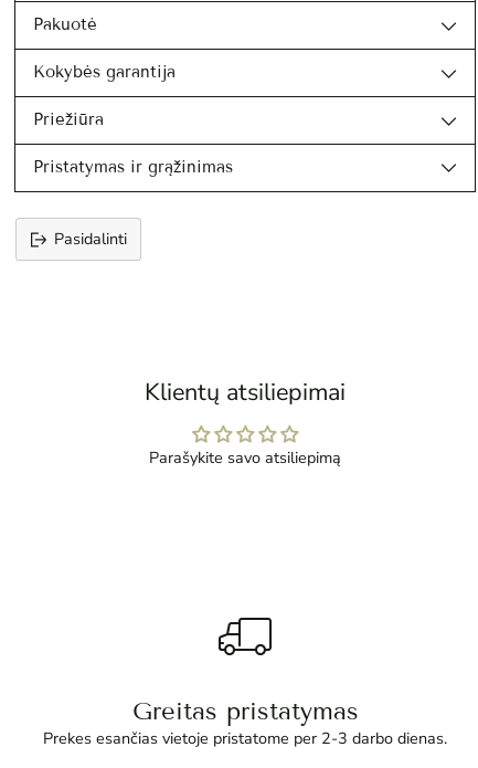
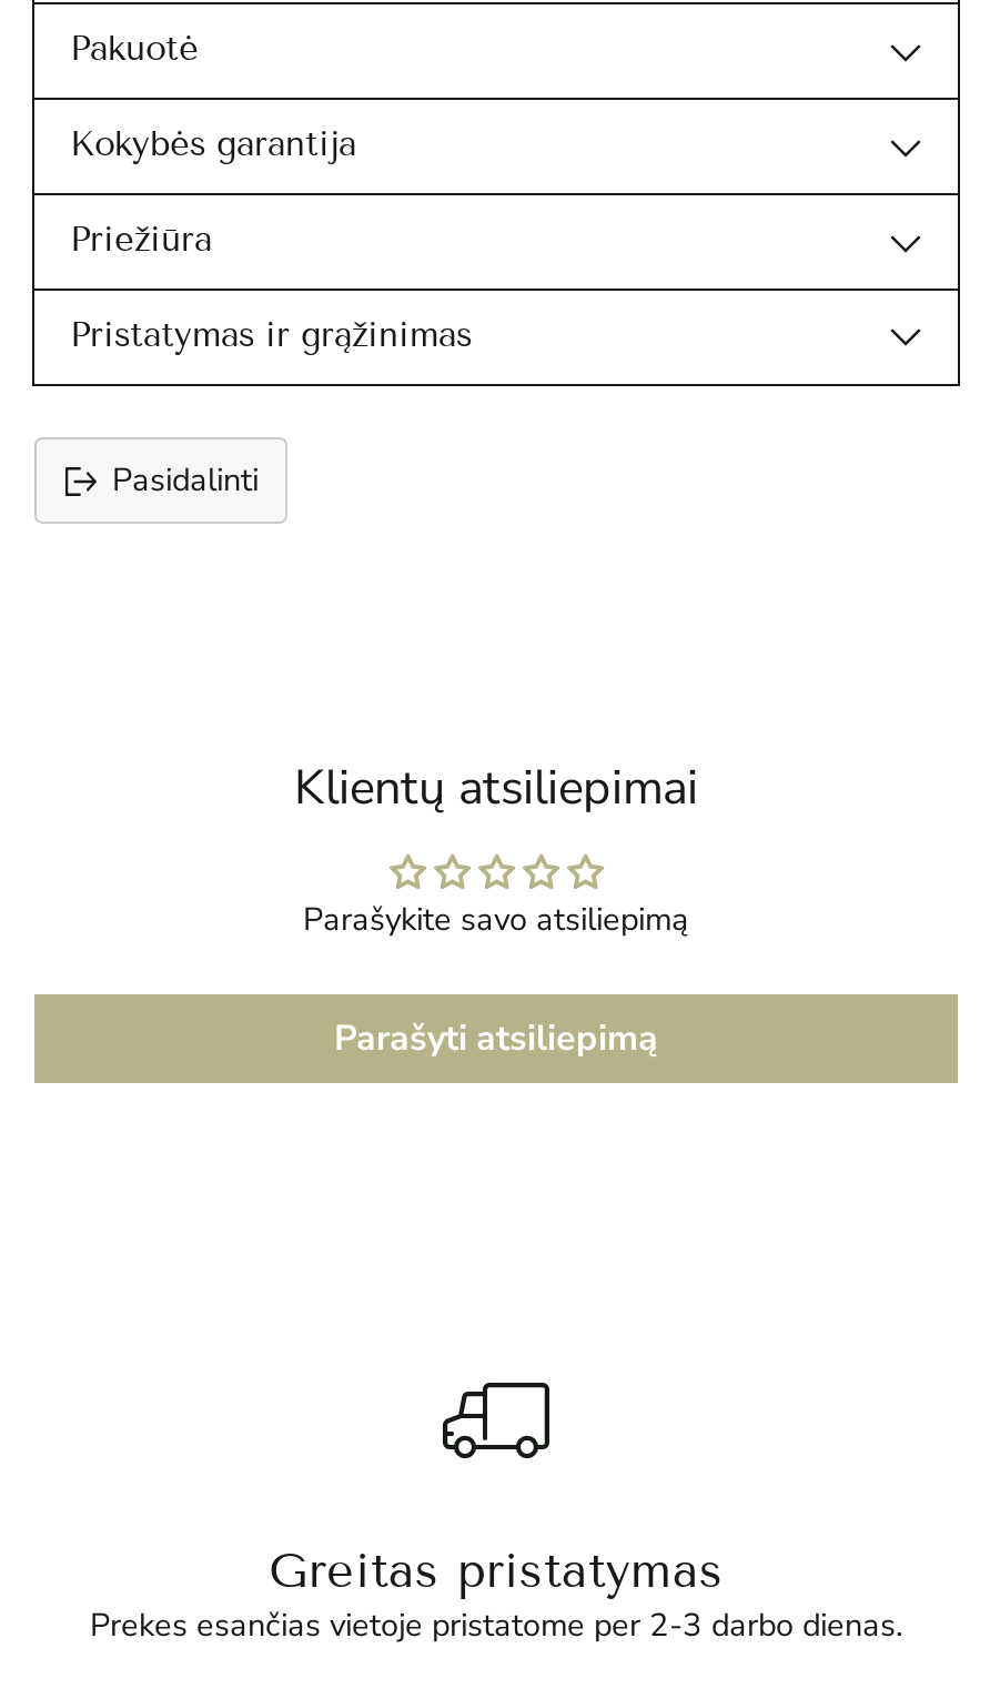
none -> [334,1015,658,1064] Parašyti atsiliepimą

